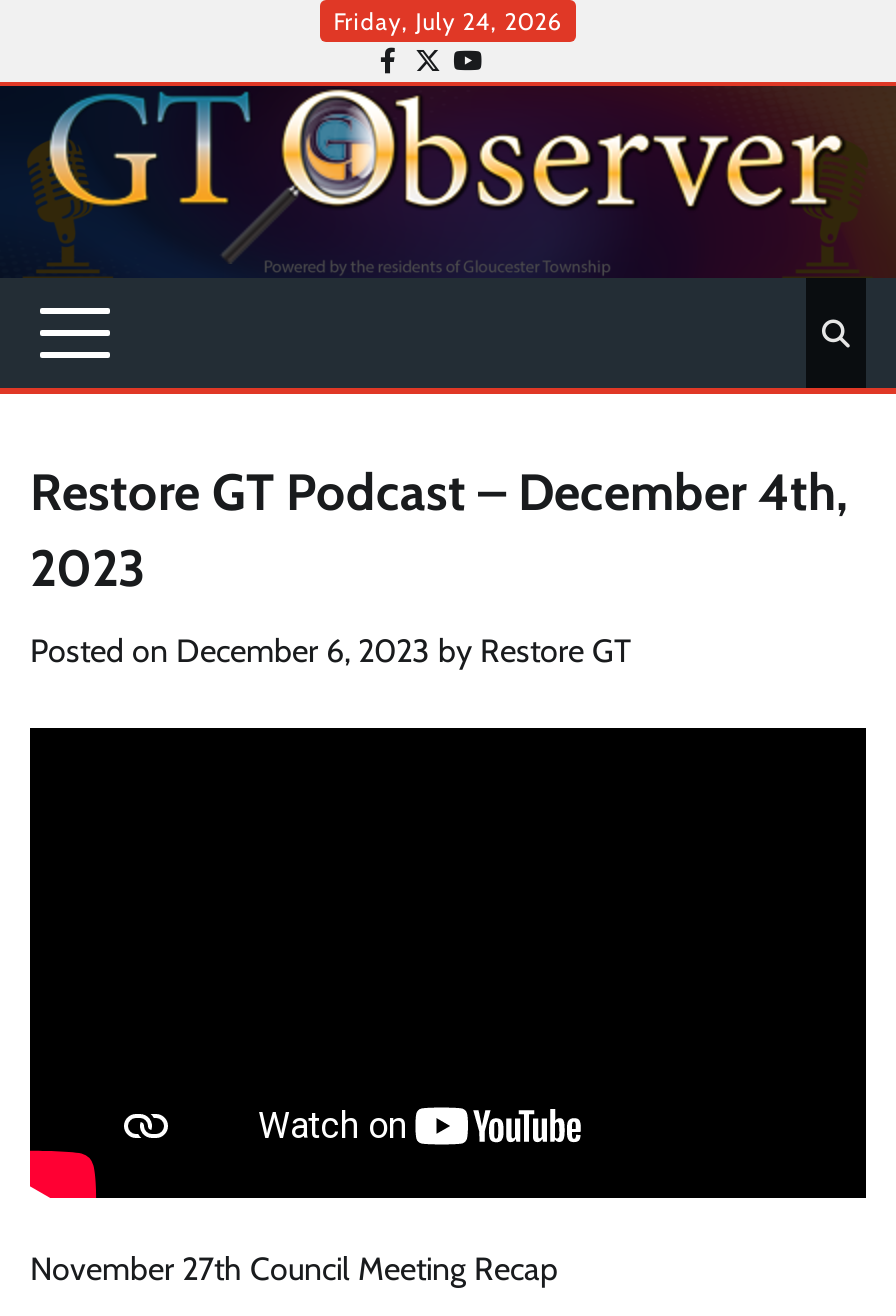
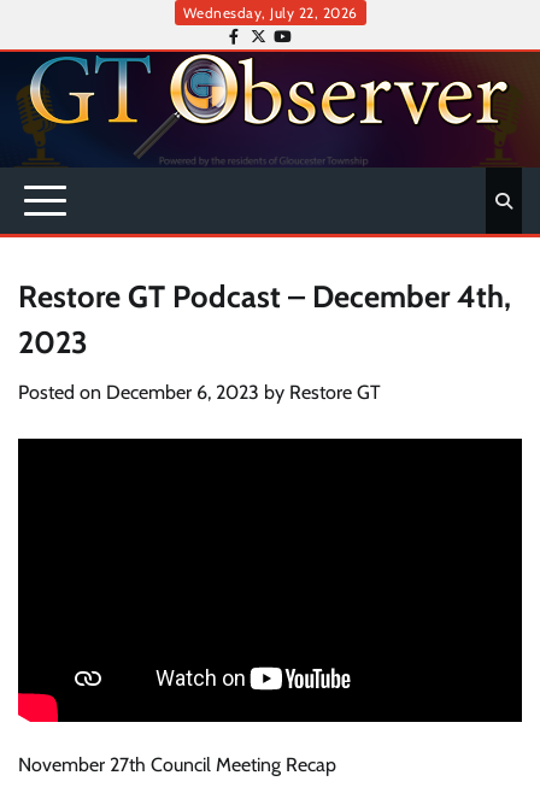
[334,6,562,36] Friday, July 24, 2026 -> [183,4,357,22] Wednesday, July 22, 2026

